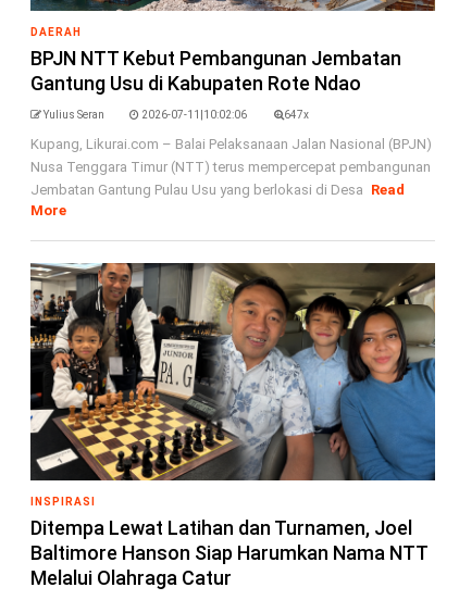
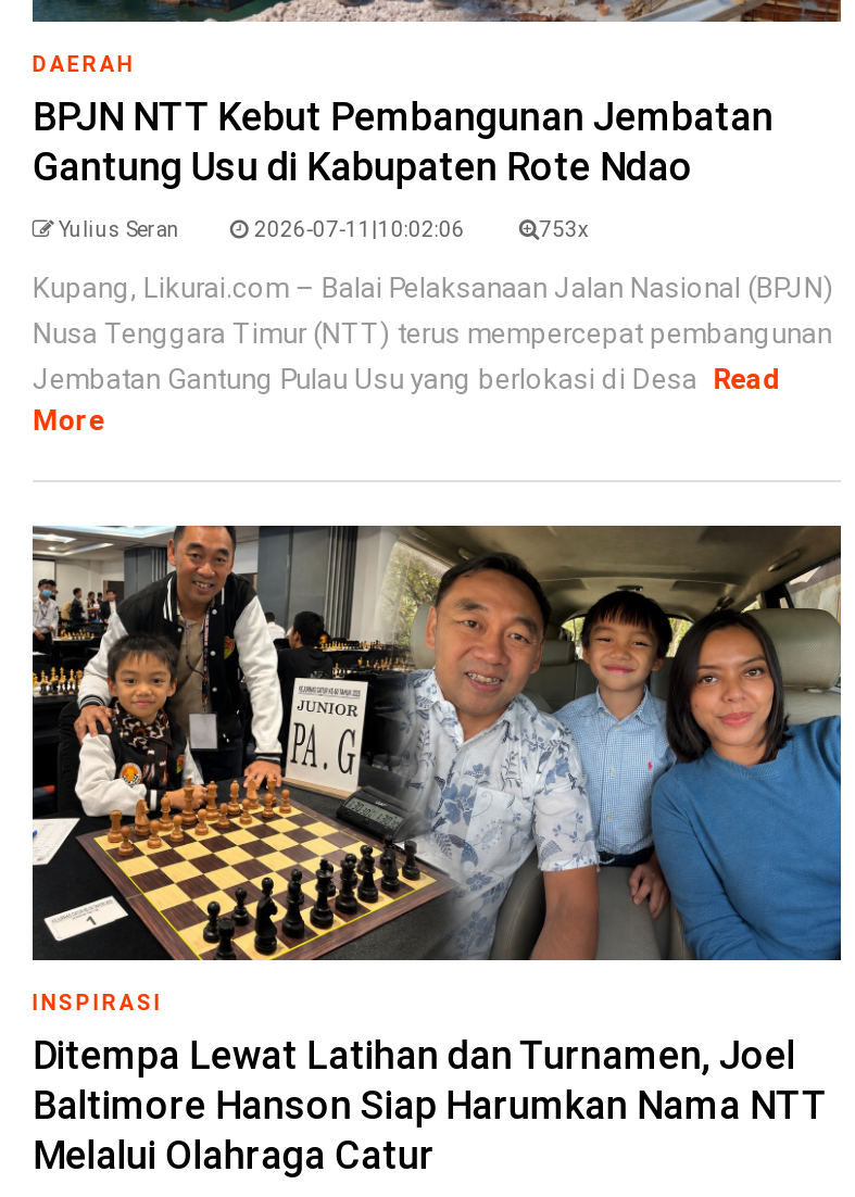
[284,109,309,121] 647x -> [539,217,589,241] 753x

